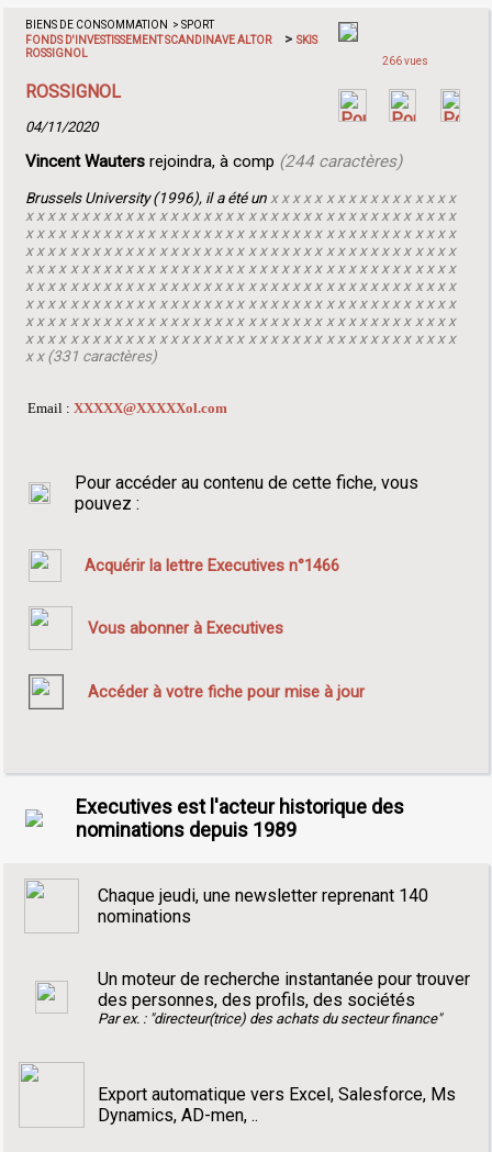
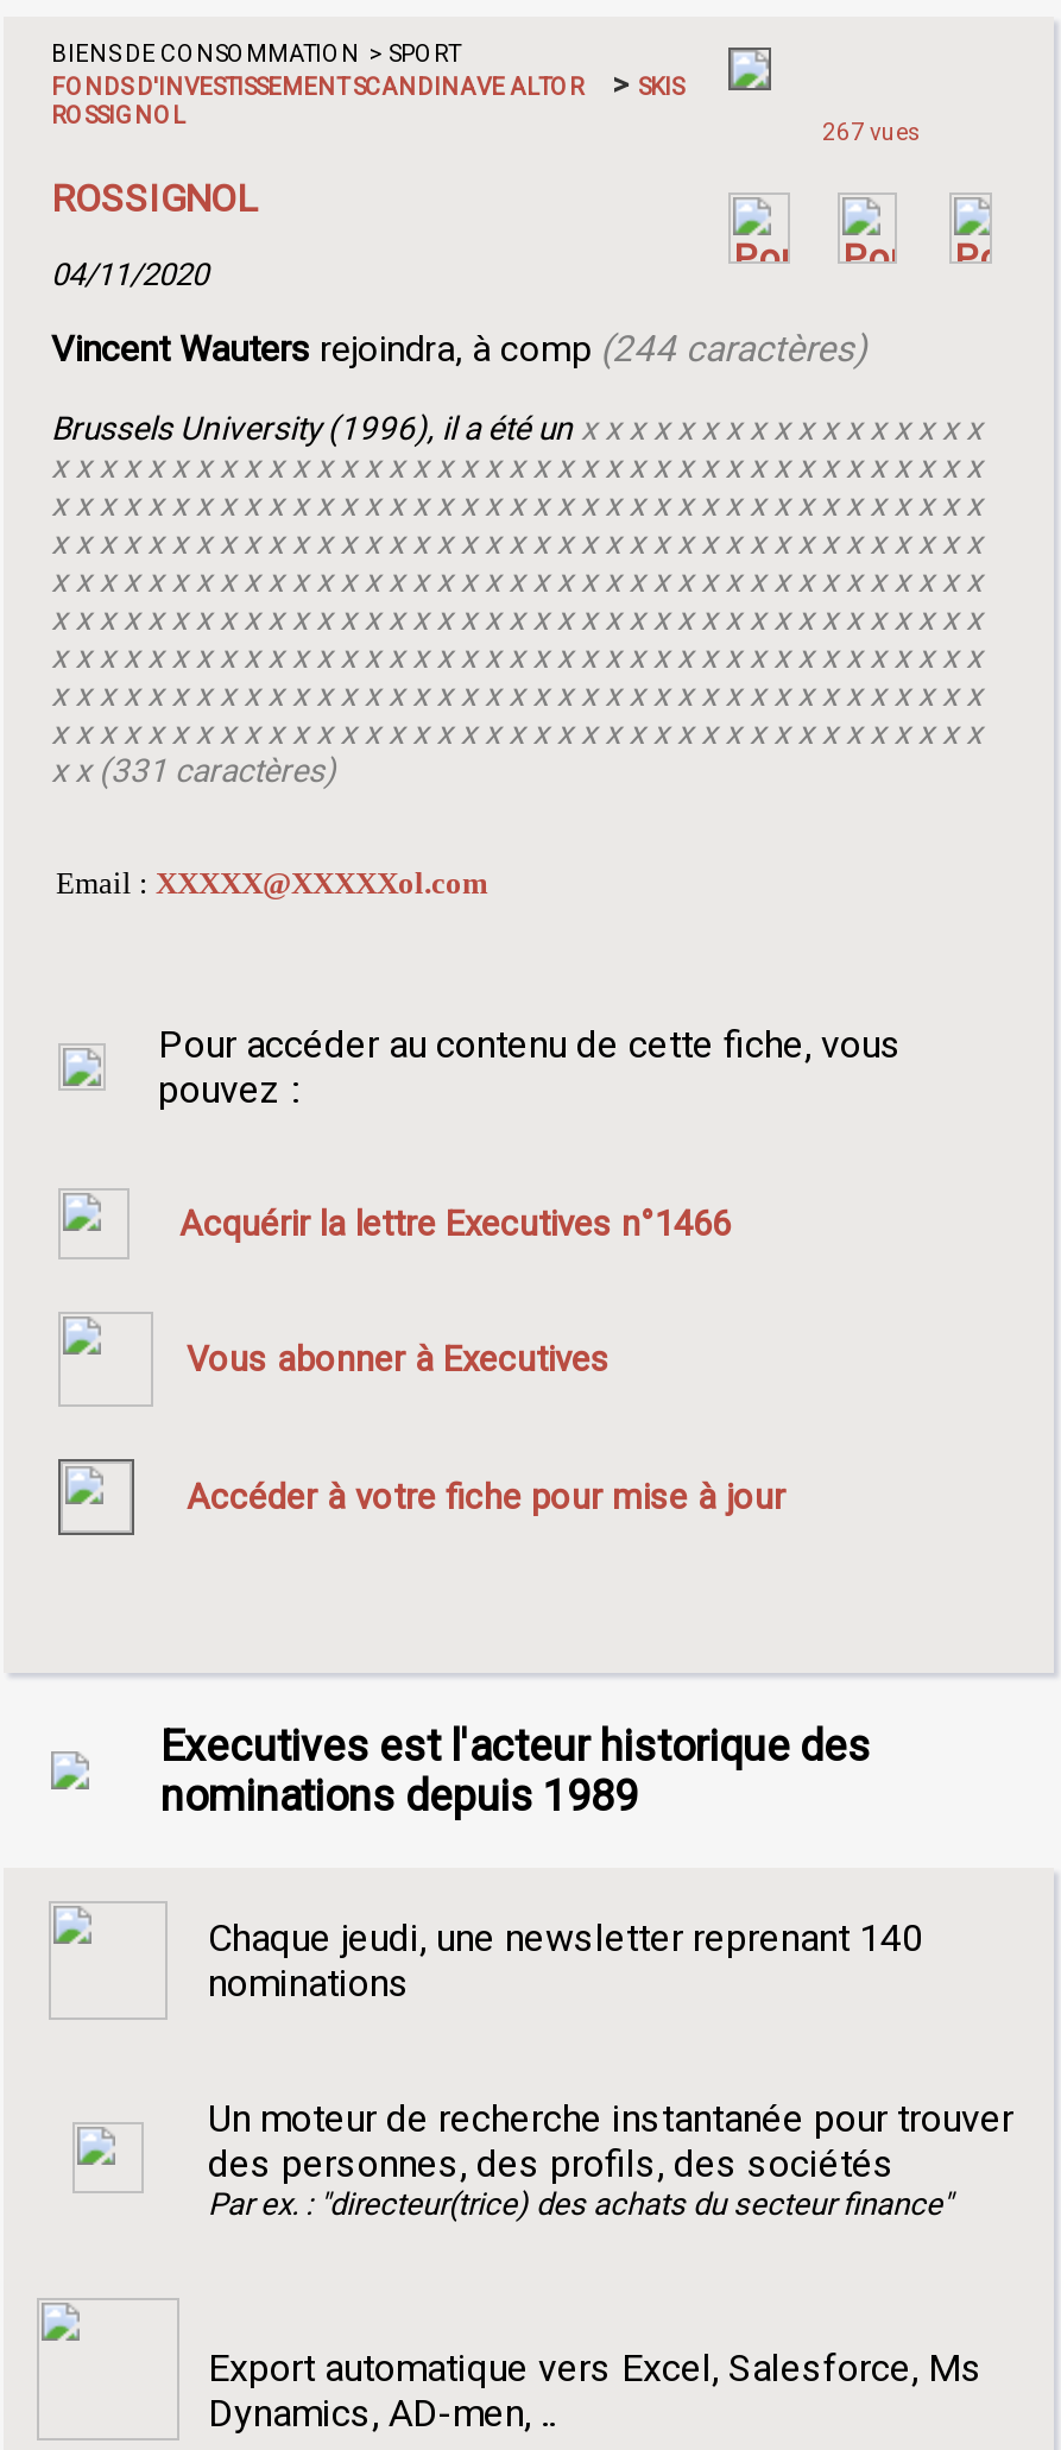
[382,55,428,67] 266 vues -> [822,119,922,145] 267 vues

